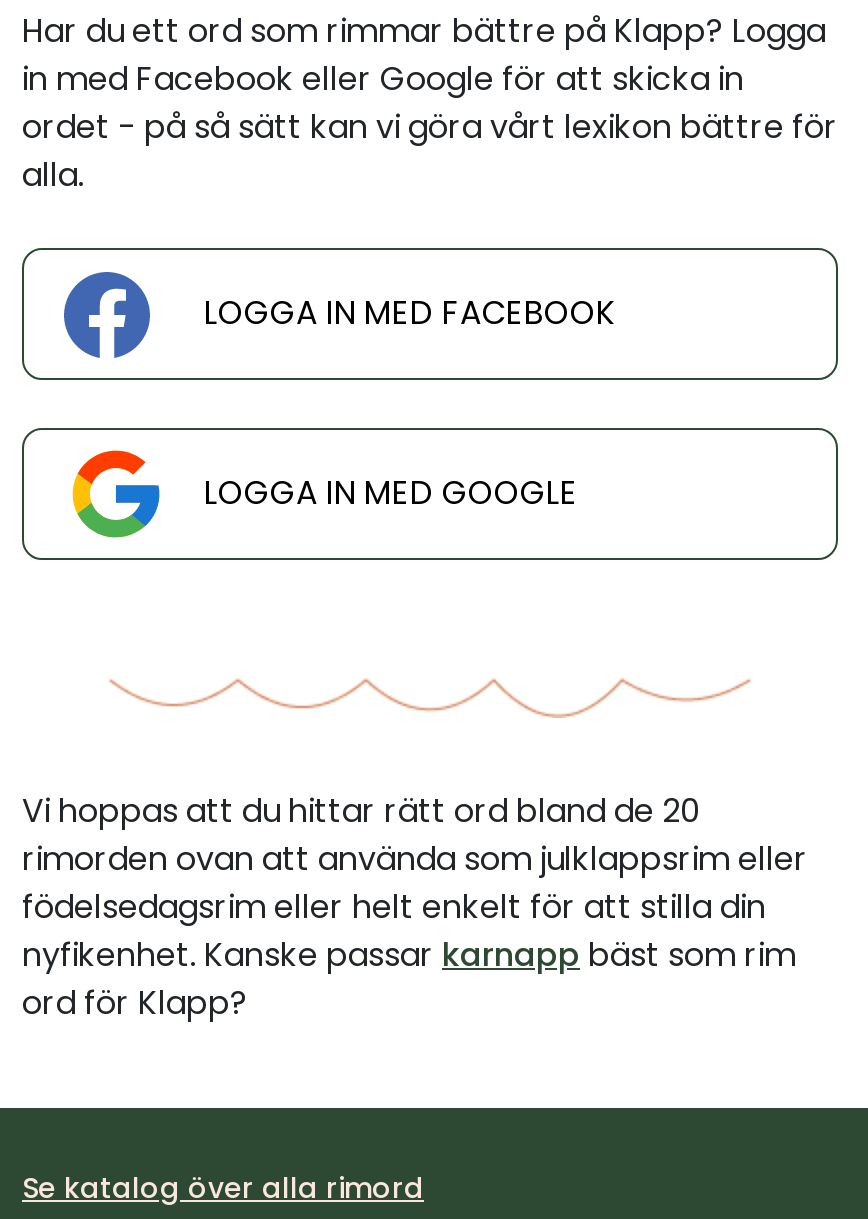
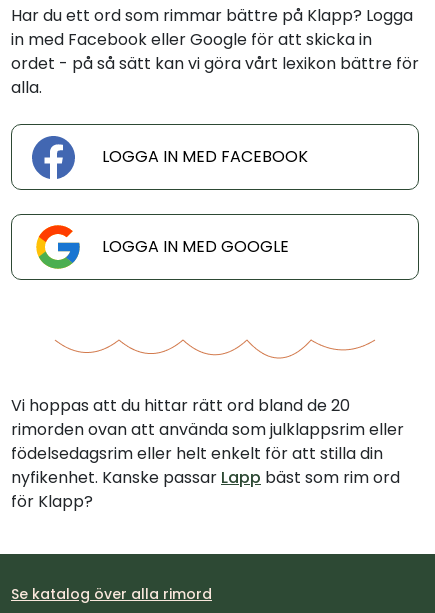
[22,932,796,1026] nyfikenhet. Kanske passar karnapp bäst som rim | ord för Klapp? -> [11,466,400,513] nyfikenhet. Kanske passar Lapp bäst som rim ord | för Klapp?

